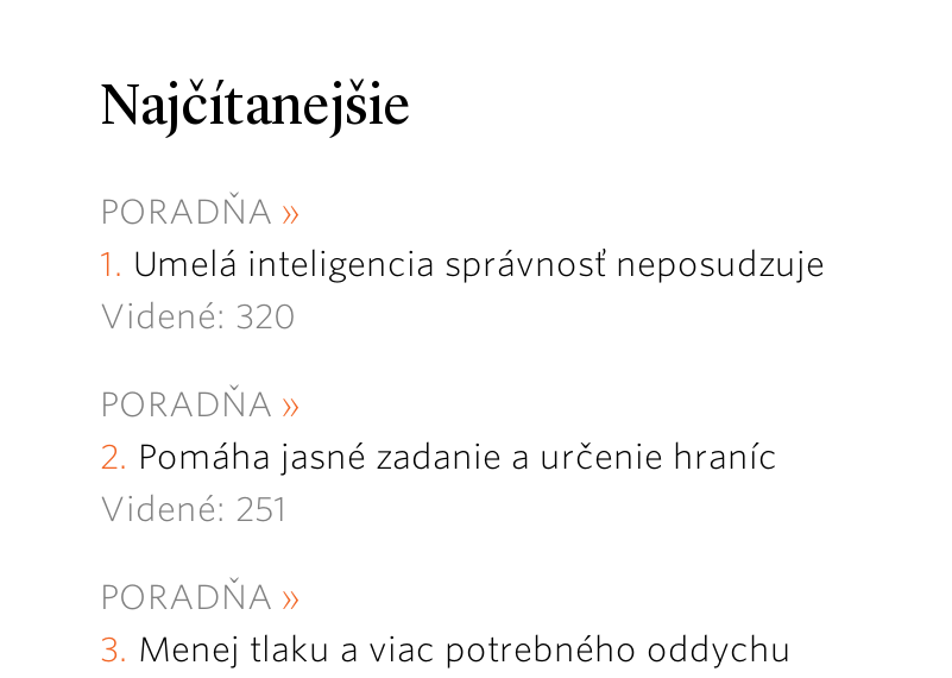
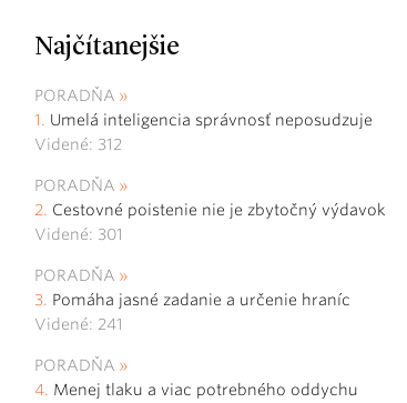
[100,299,295,337] Videné: 320 -> [34,136,386,244] Videné: 312 | PORADŇA | Cestovné poistenie nie je zbytočný výdavok | Videné: 301
[100,491,288,529] Videné: 251 -> [34,316,123,334] Videné: 241

